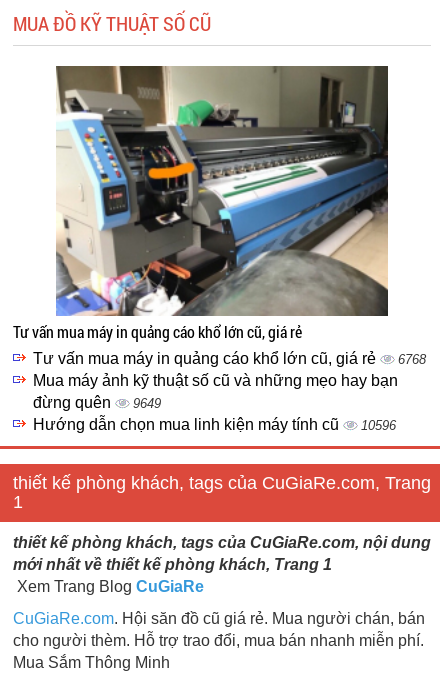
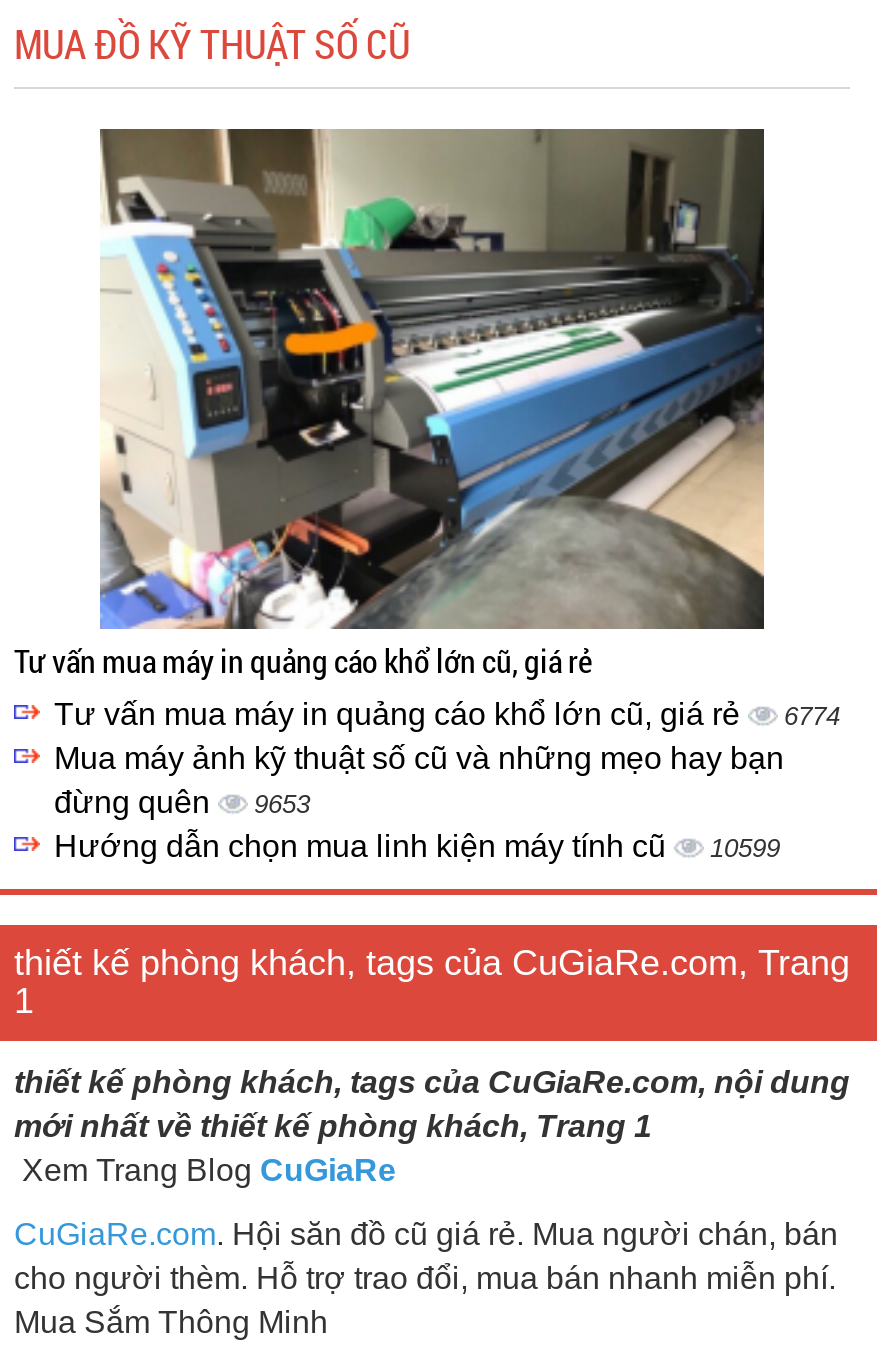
[33,350,426,367] Tư vấn mua máy in quảng cáo khổ lớn cũ, giá rẻ 6768 -> [54,697,840,731] Tư vấn mua máy in quảng cáo khổ lớn cũ, giá rẻ 6774
[33,394,161,411] đừng quên 9649 -> [54,785,310,819] đừng quên 9653
[33,416,396,433] Hướng dẫn chọn mua linh kiện máy tính cũ 10596 -> [54,829,780,863] Hướng dẫn chọn mua linh kiện máy tính cũ 10599

